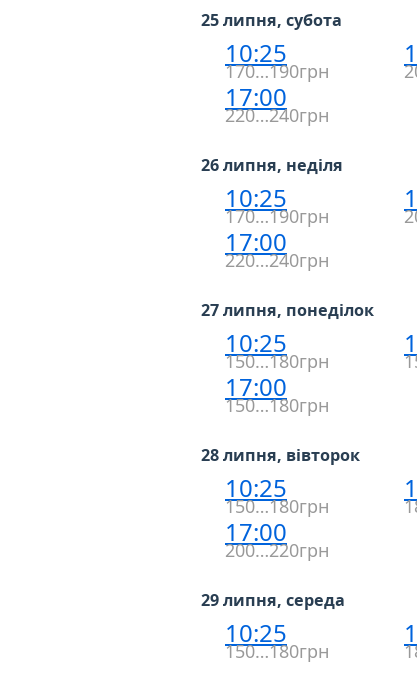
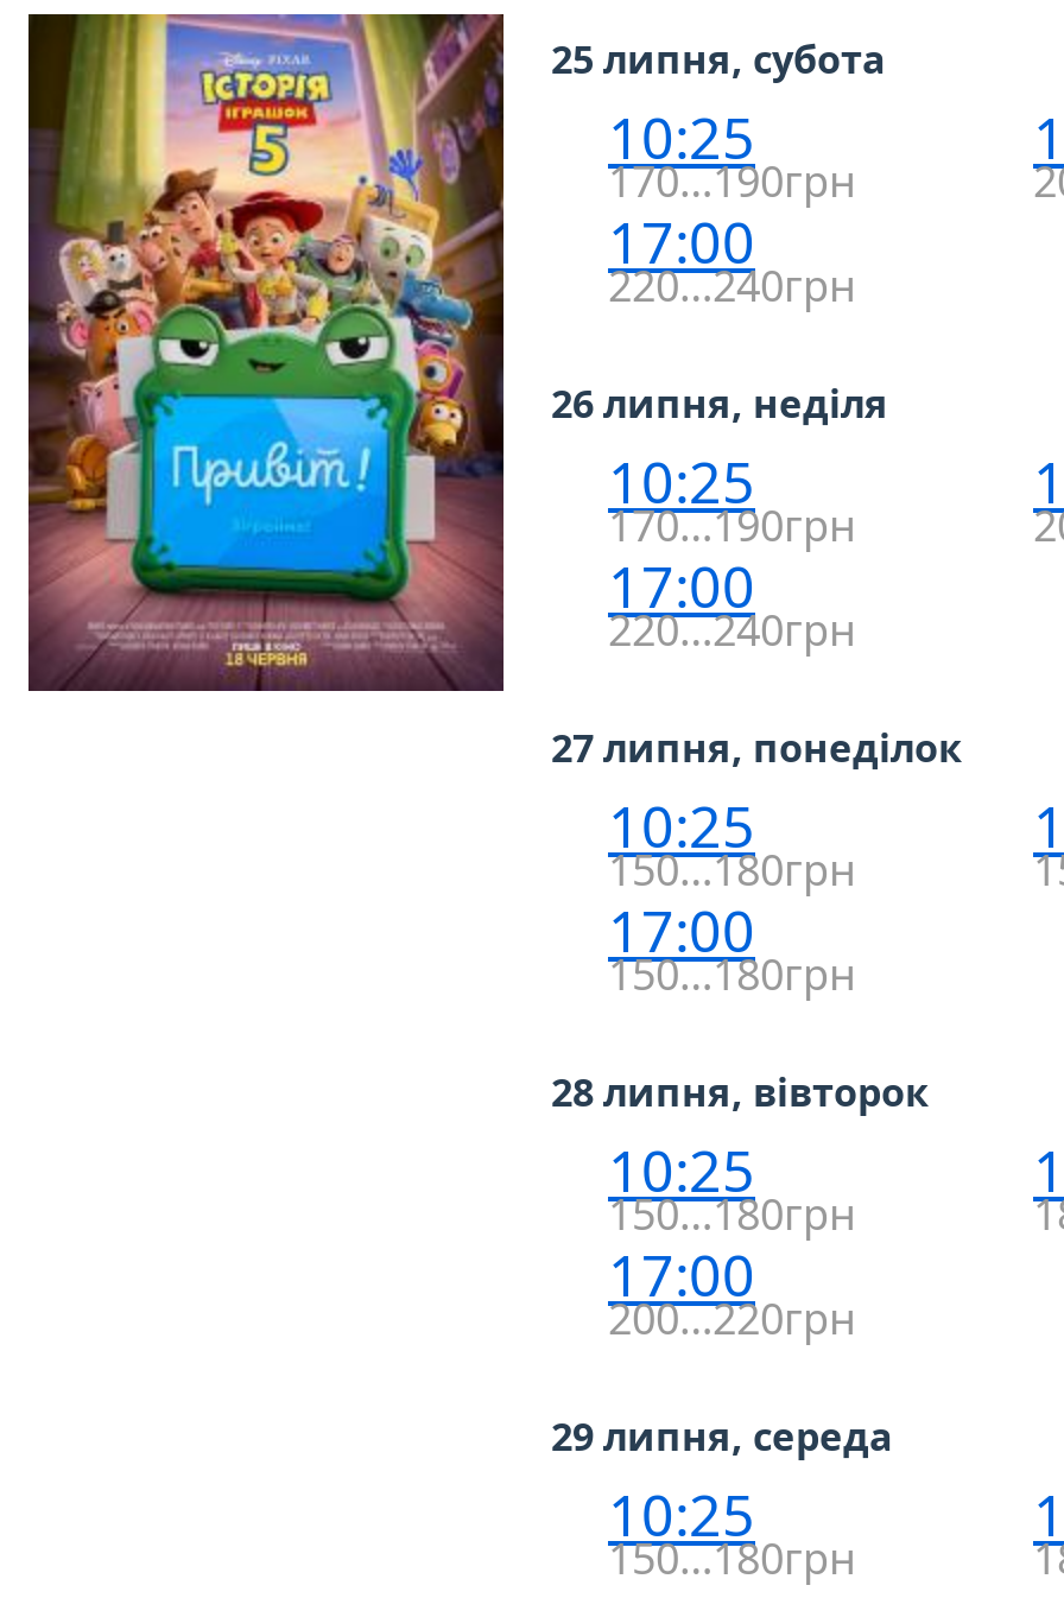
none -> [26,12,506,693] [image]

